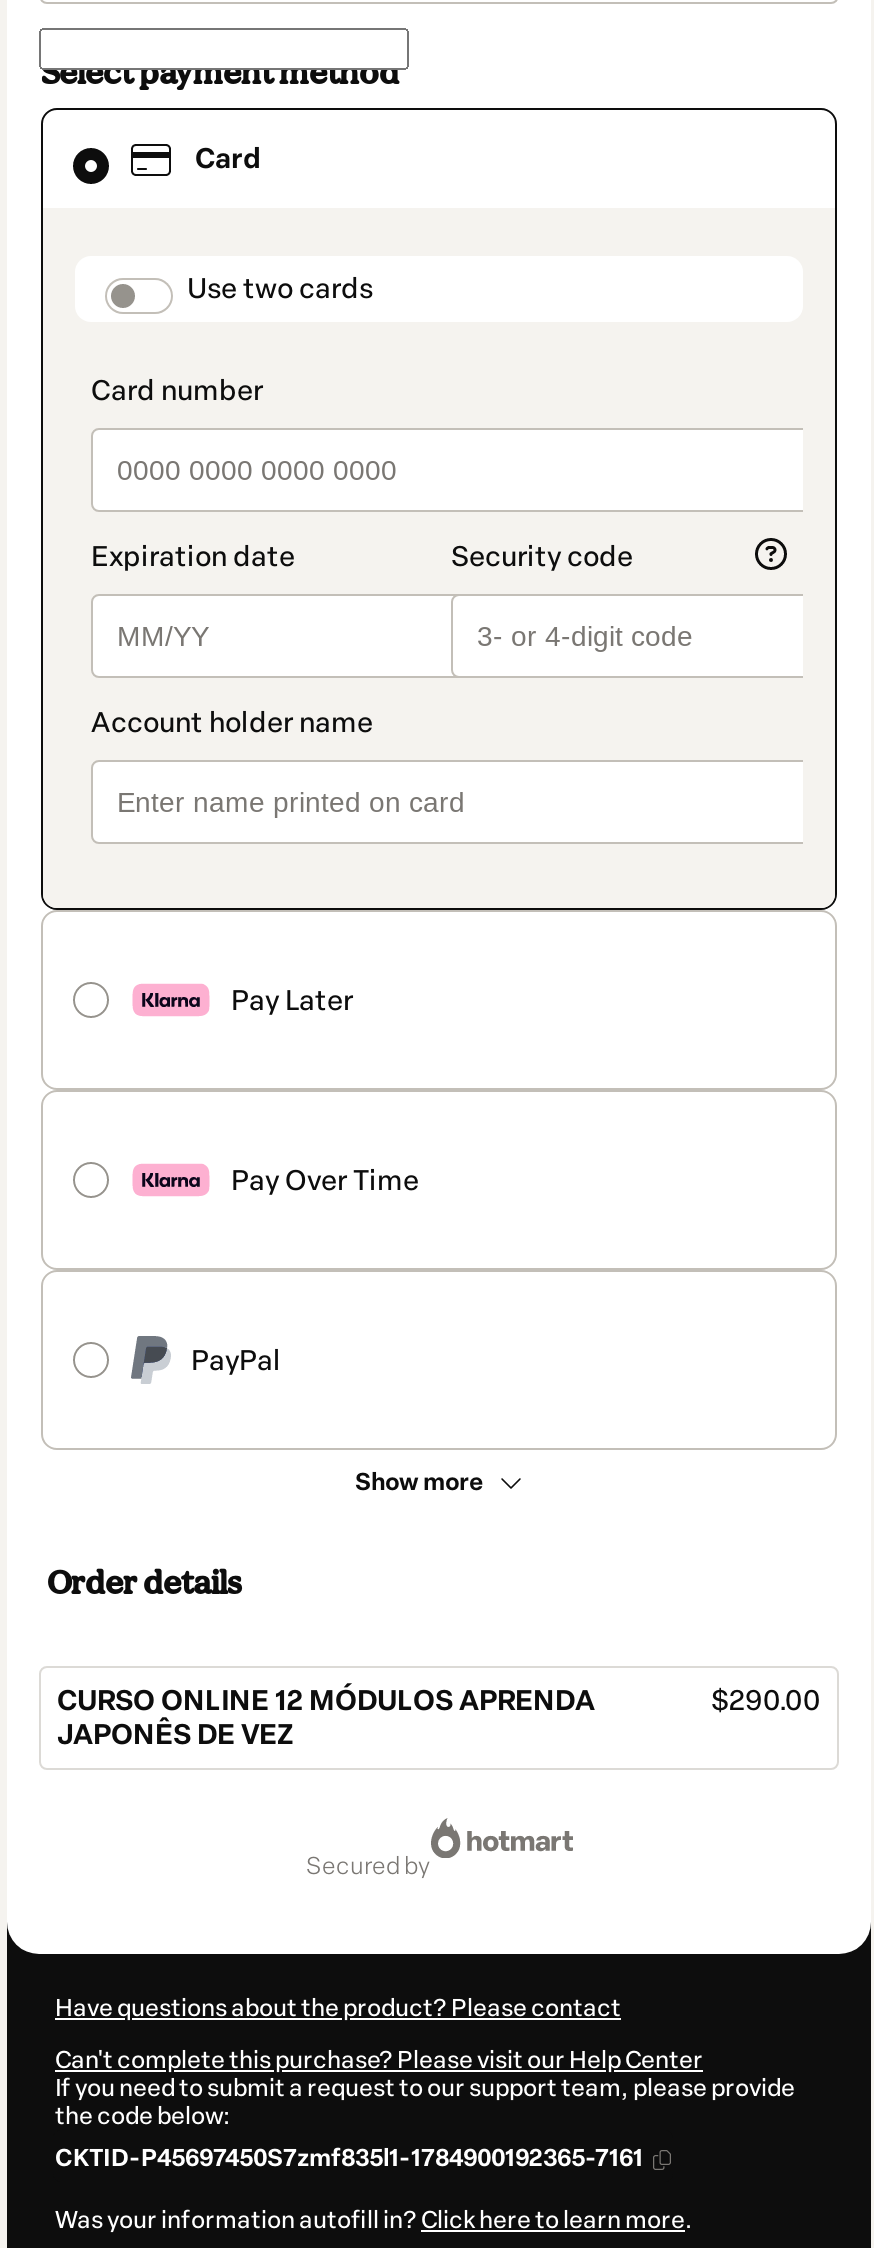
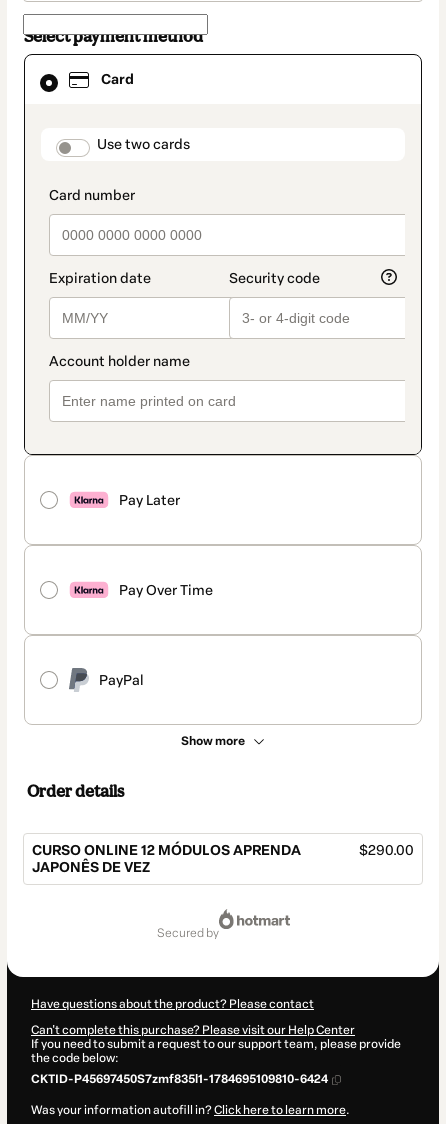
[55,2145,645,2173] CKTID-P45697450S7zmf835l1-1784900192365-7161 -> [31,1072,328,1086] CKTID-P45697450S7zmf835l1-1784695109810-6424

